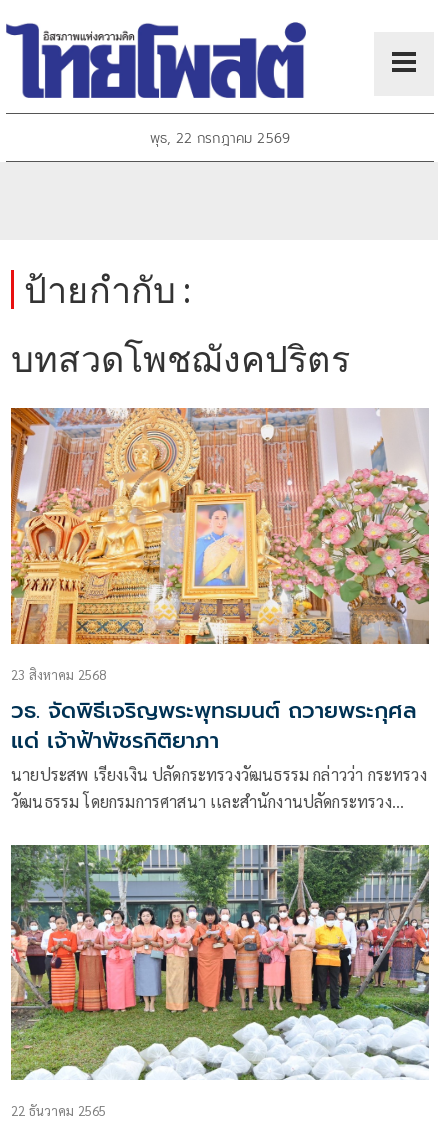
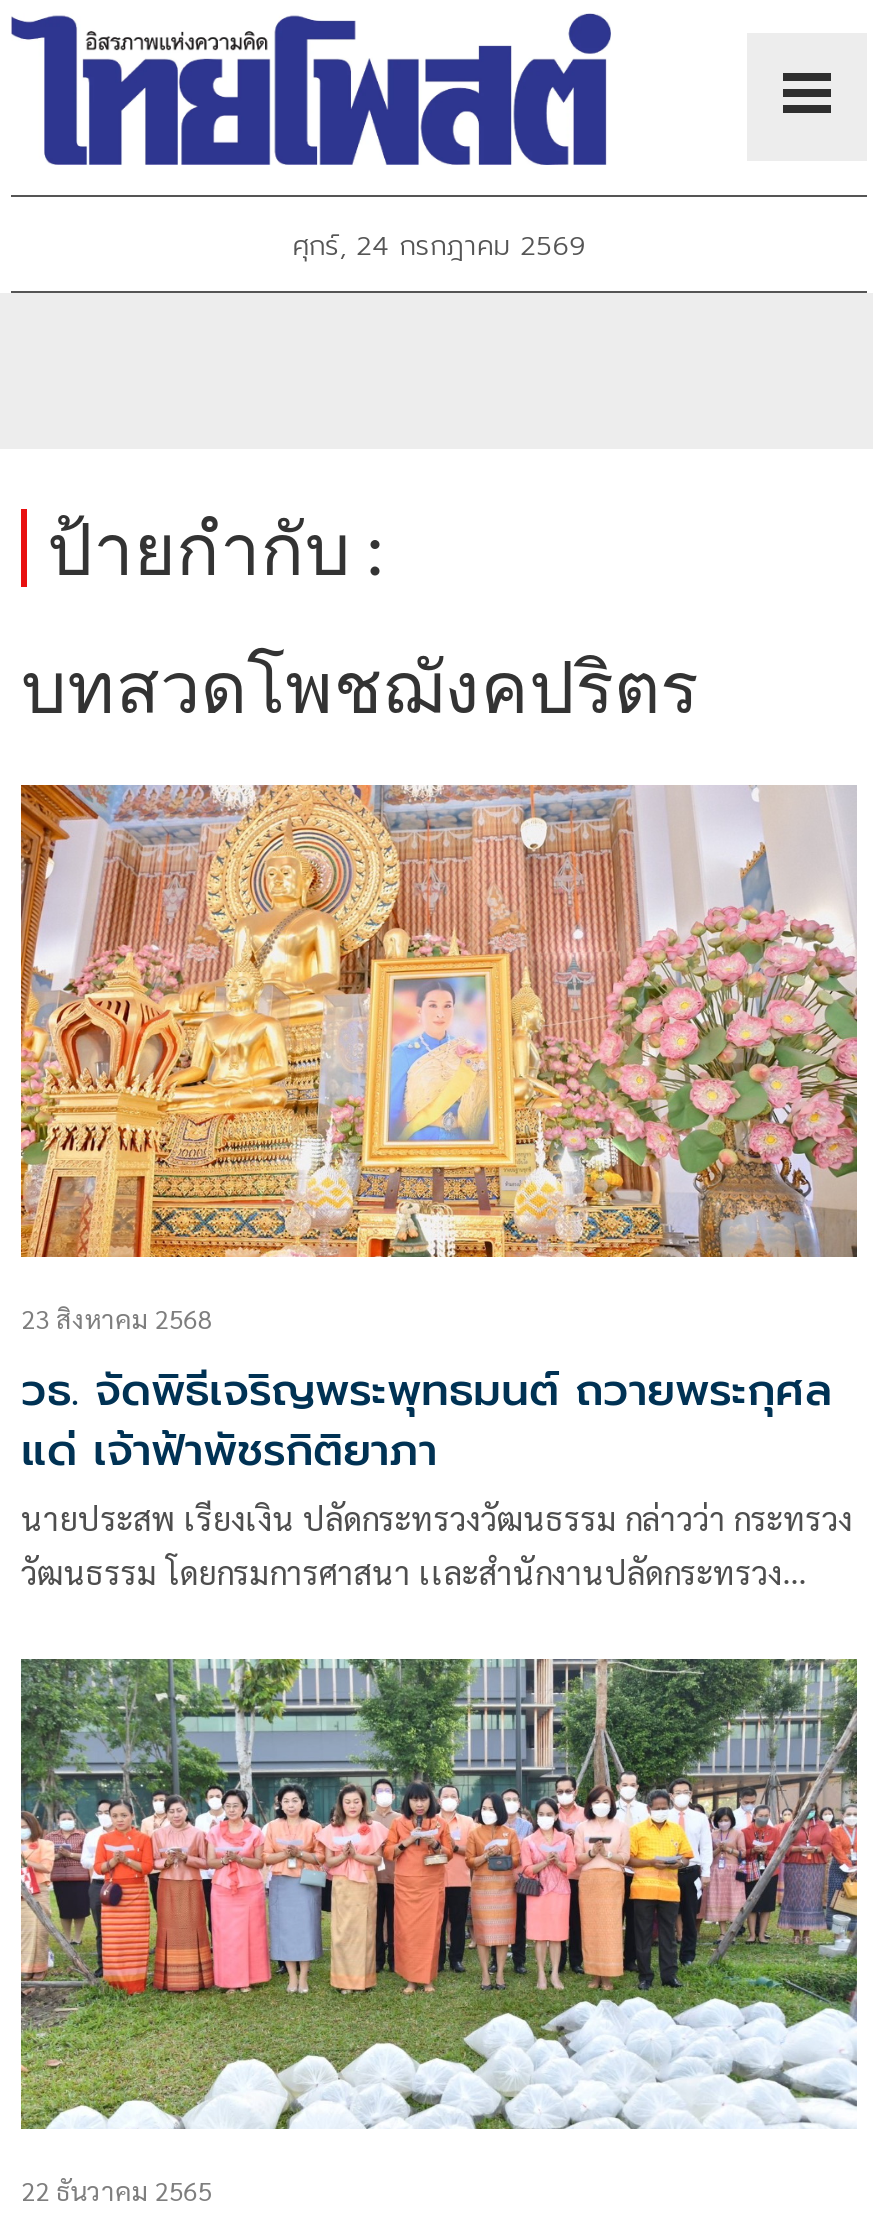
[150,128,290,149] พุธ, 22 กรกฎาคม 2569 -> [292,226,586,268] ศุกร์, 24 กรกฎาคม 2569

